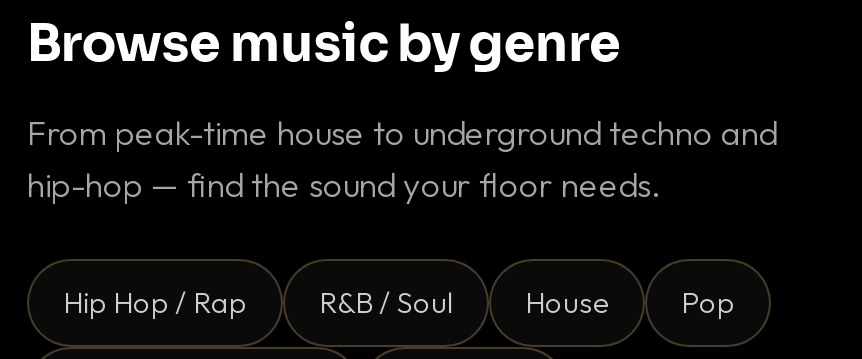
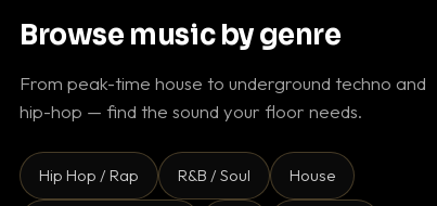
[681,283,735,321] Pop -> none

